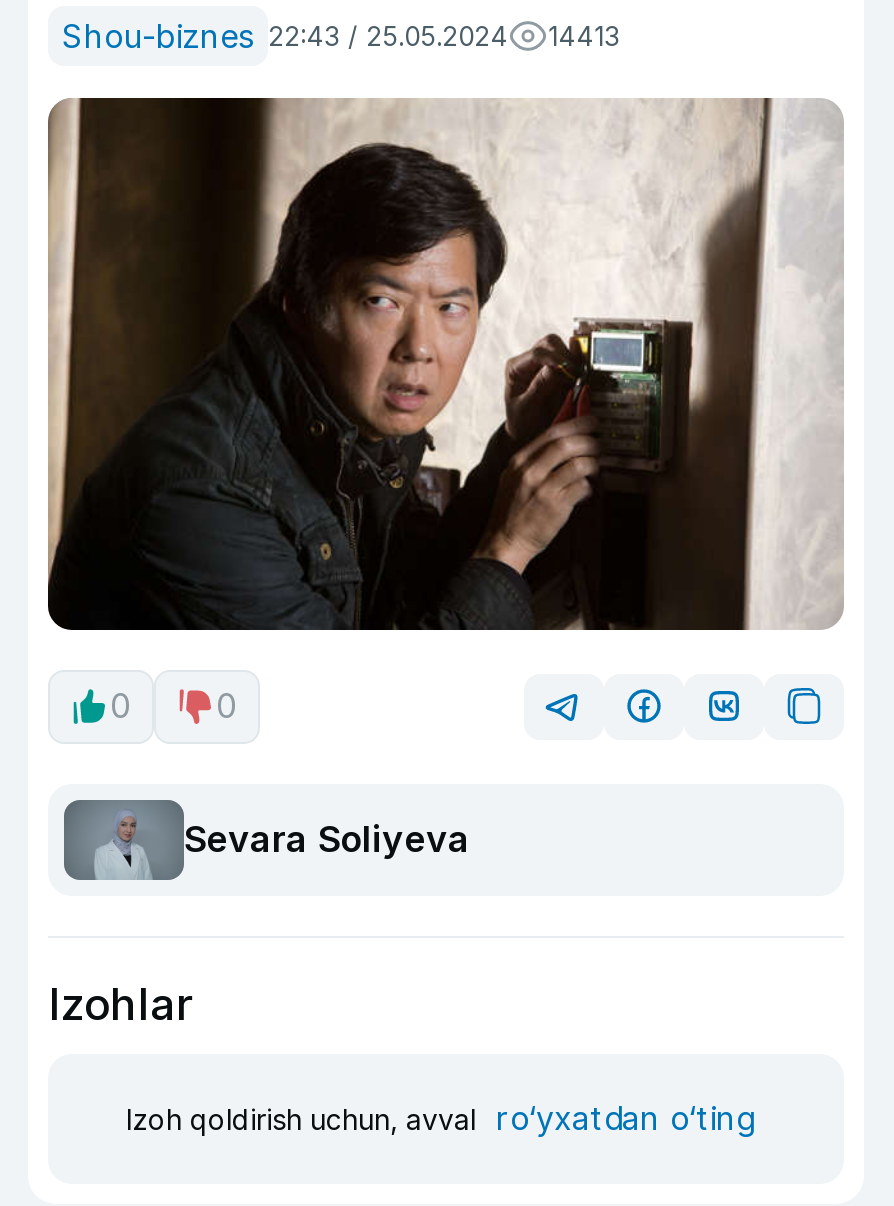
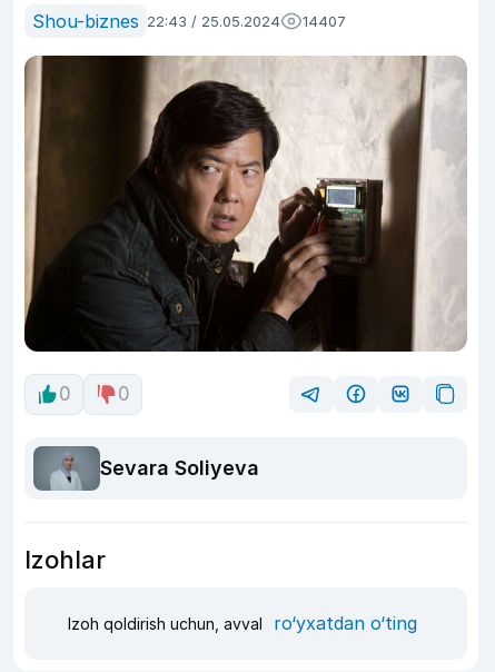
[62,16,620,56] Shou-biznes 22:43 / 25.05.2024 14413 -> [32,10,346,32] Shou-biznes 22:43 / 25.05.2024 14407

